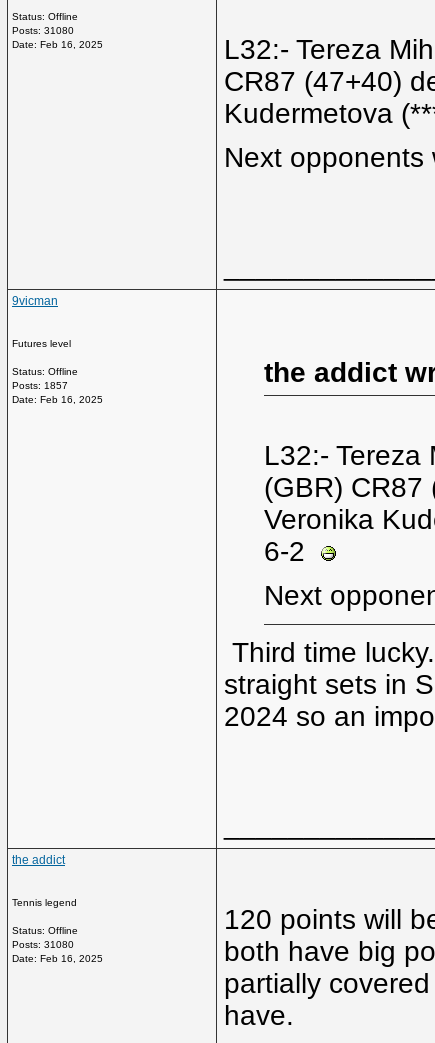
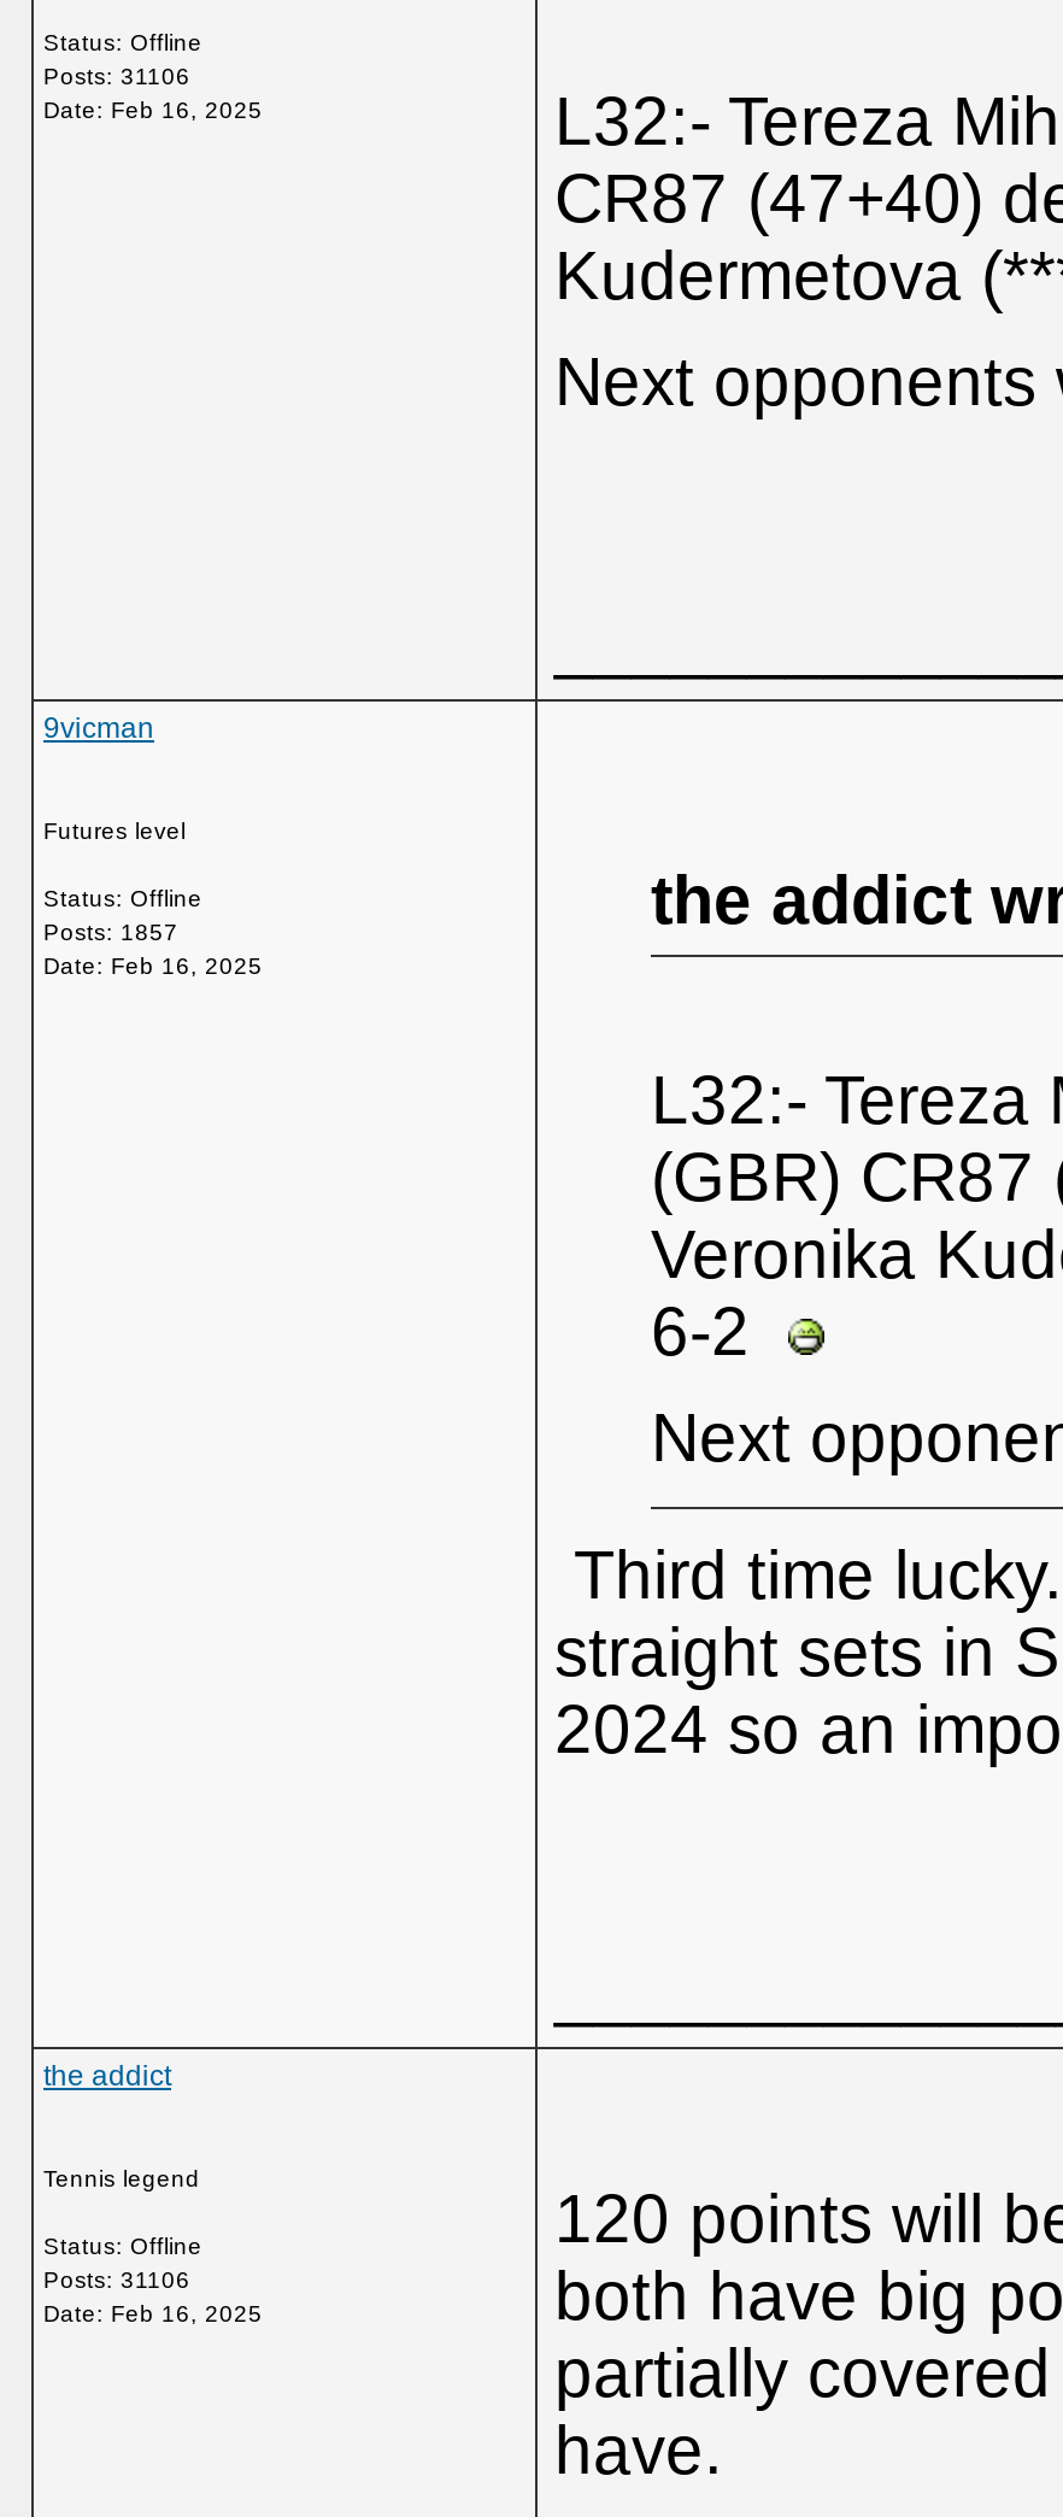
[12,25,74,36] Posts: 31080 -> [43,63,190,89] Posts: 31106
[12,939,74,950] Posts: 31080 -> [43,2266,190,2293] Posts: 31106

